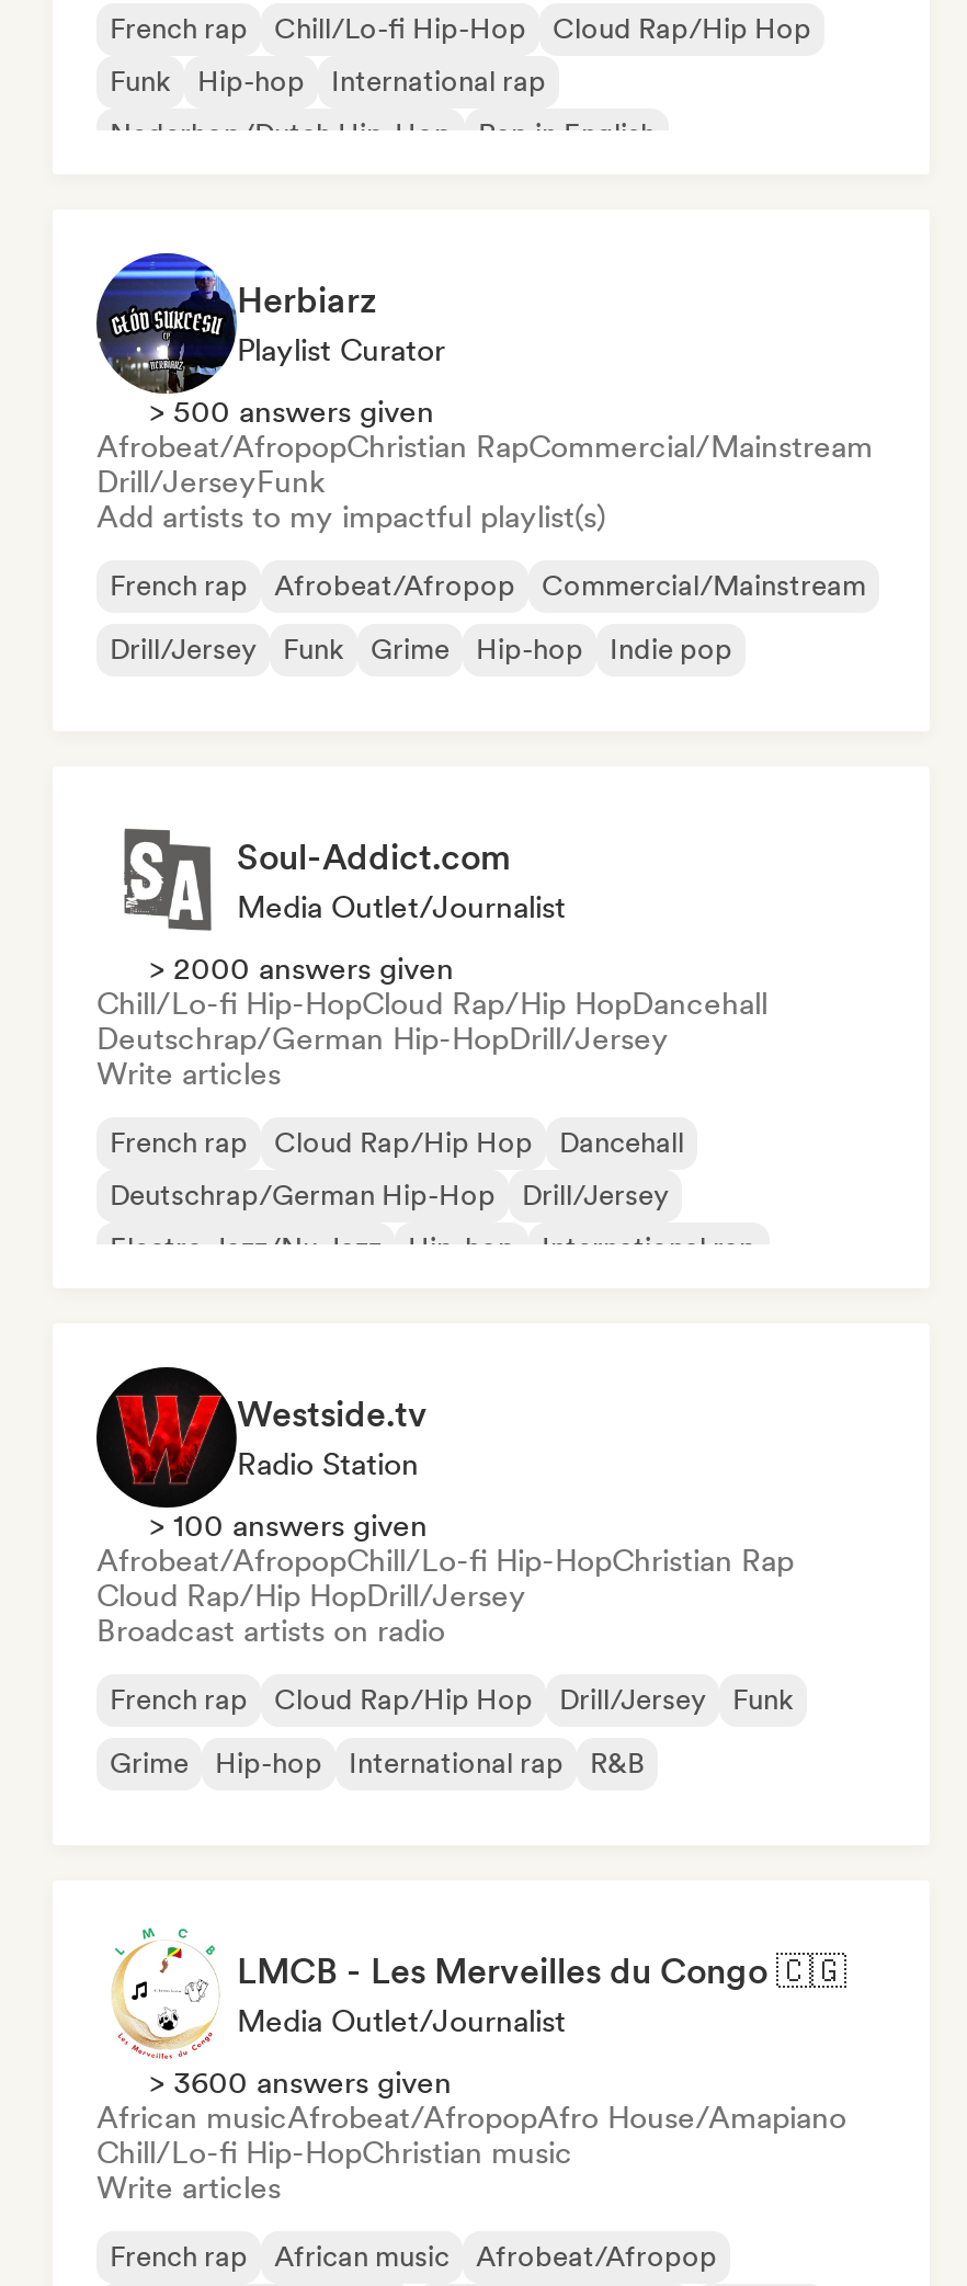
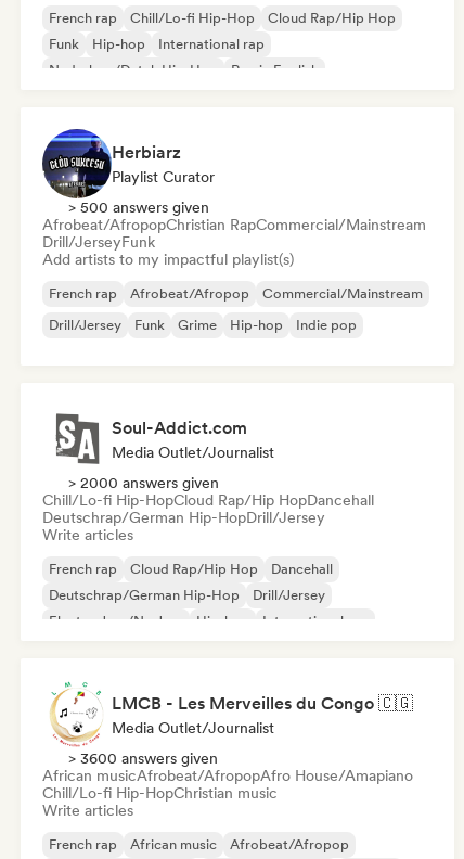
[94,1365,794,1779] [image] | Westside.tv | Radio Station | > 100 answers given | Afrobeat/AfropopChill/Lo-fi Hip-HopChristian Rap | Cloud Rap/Hip HopDrill/Jersey | Broadcast artists on radio | French rap | Cloud Rap/Hip Hop | Drill/Jersey | Funk | Grime | Hip-hop | International rap | R&B -> none

